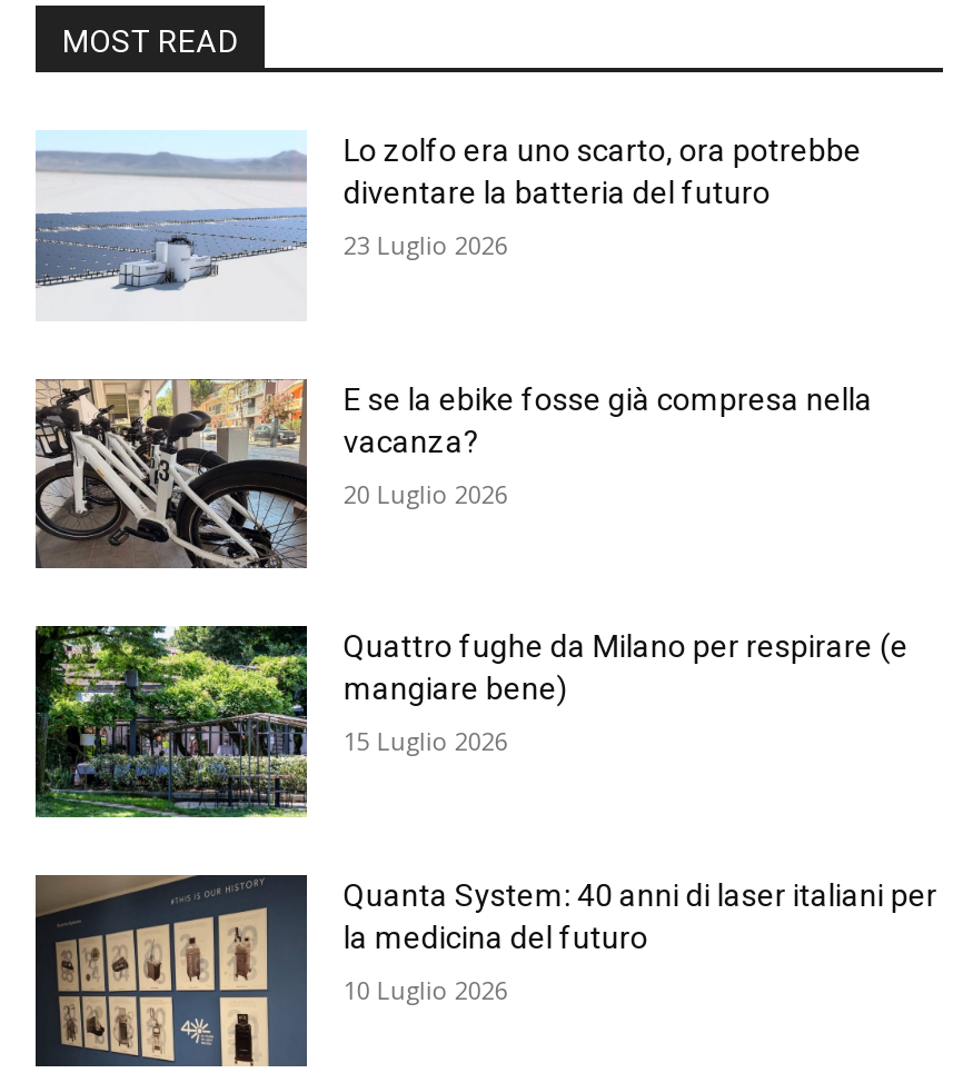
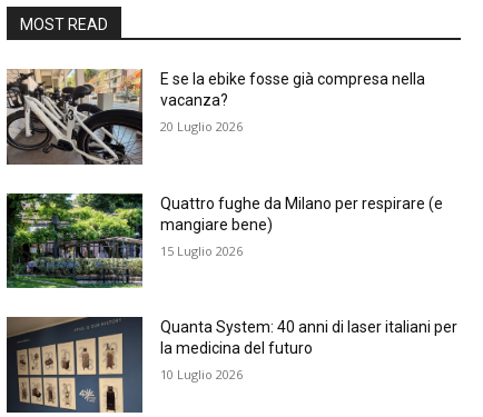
[33,130,862,321] [image] | Lo zolfo era uno scarto, ora potrebbe | diventare la batteria del futuro | 23 Luglio 2026 -> none

